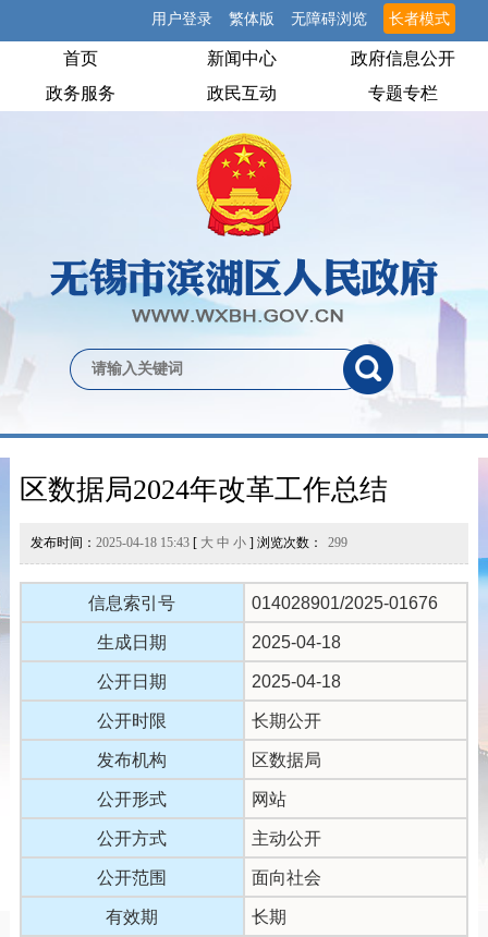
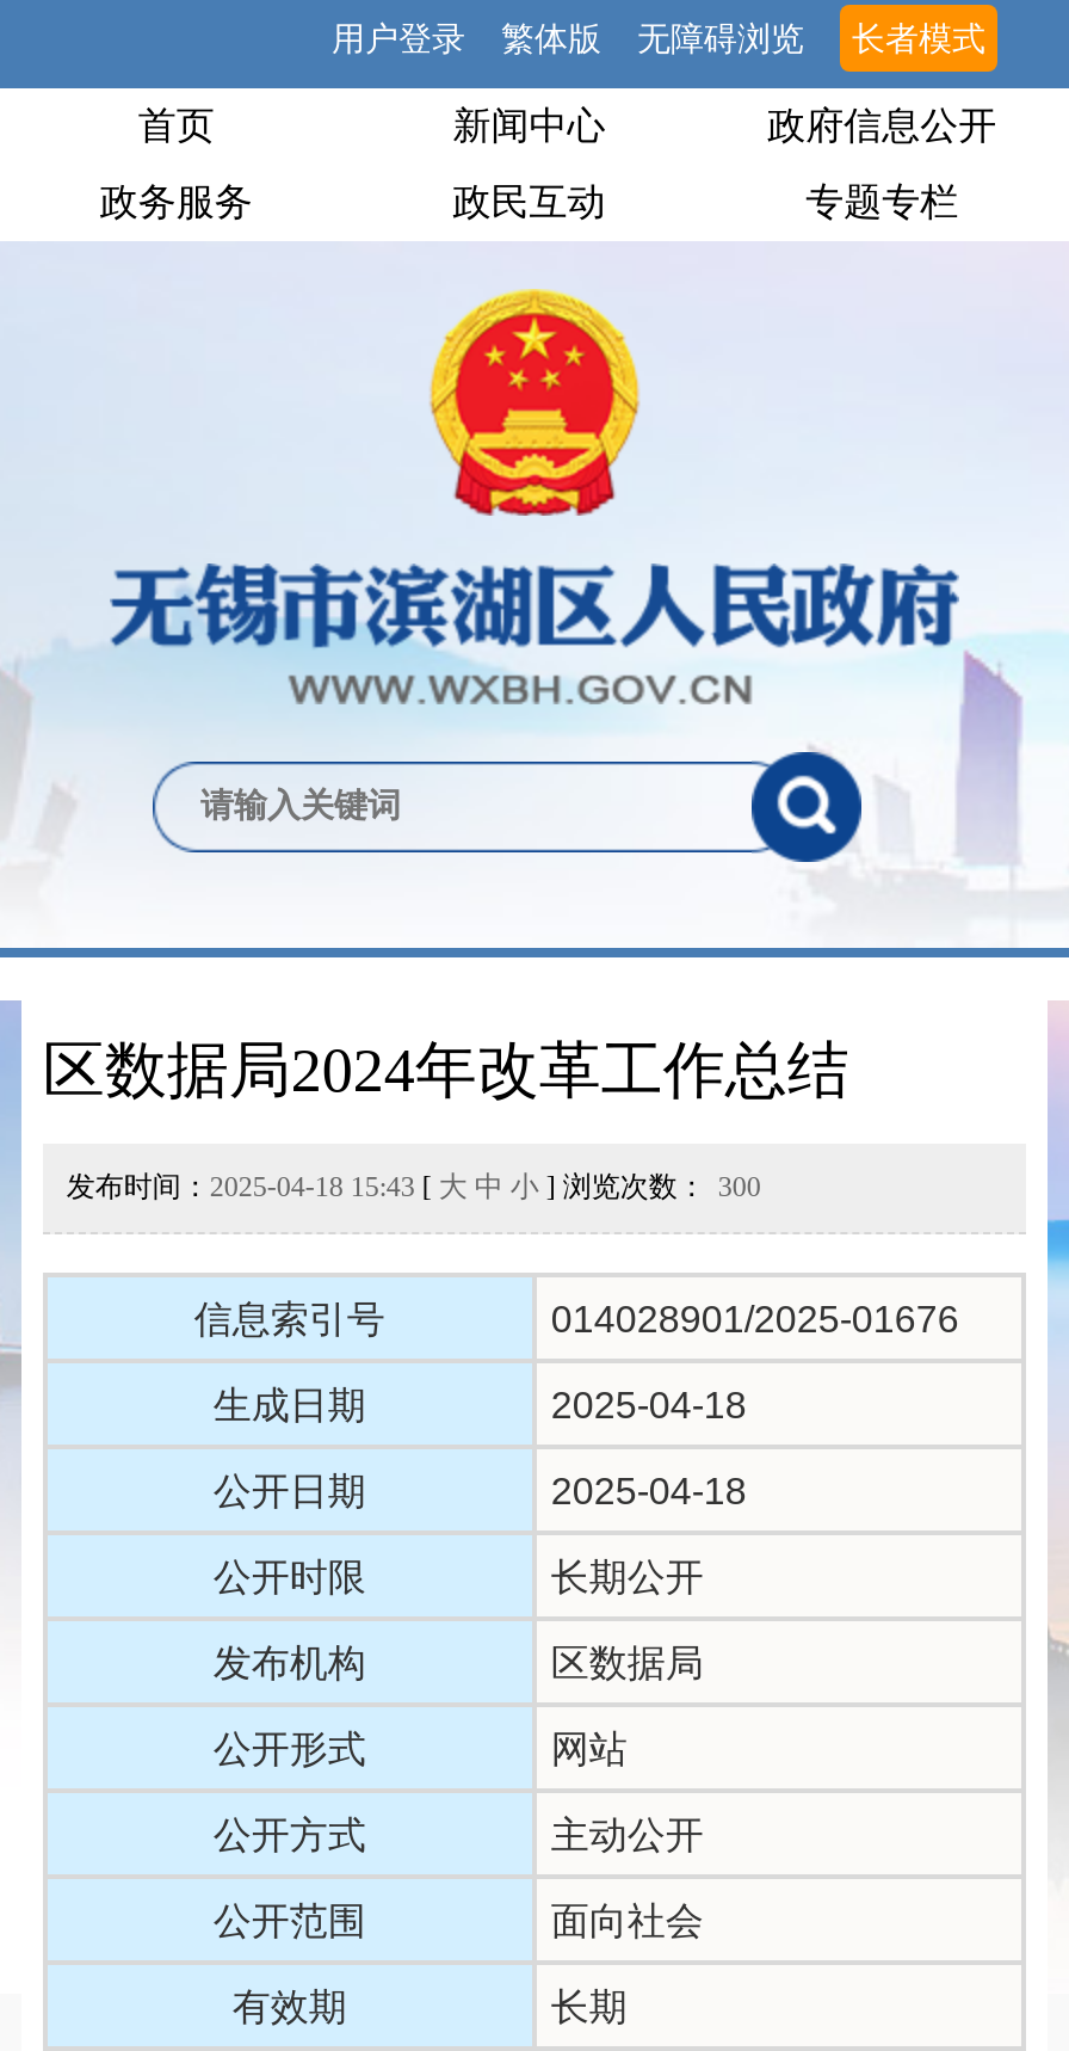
[30,535,347,550] 发布时间：2025-04-18 15:43 [大 中 小] 浏览次数： 299 -> [67,1170,761,1203] 发布时间：2025-04-18 15:43 [大 中 小] 浏览次数： 300

